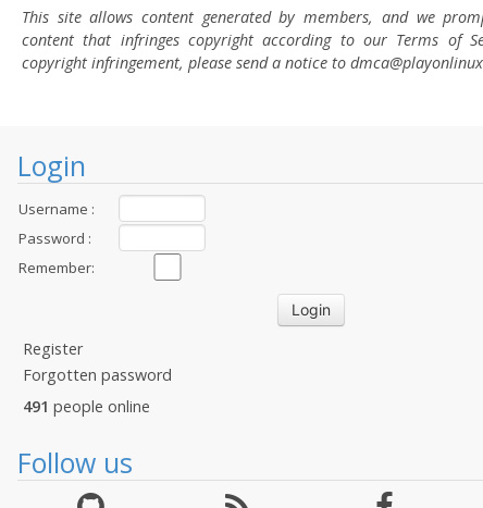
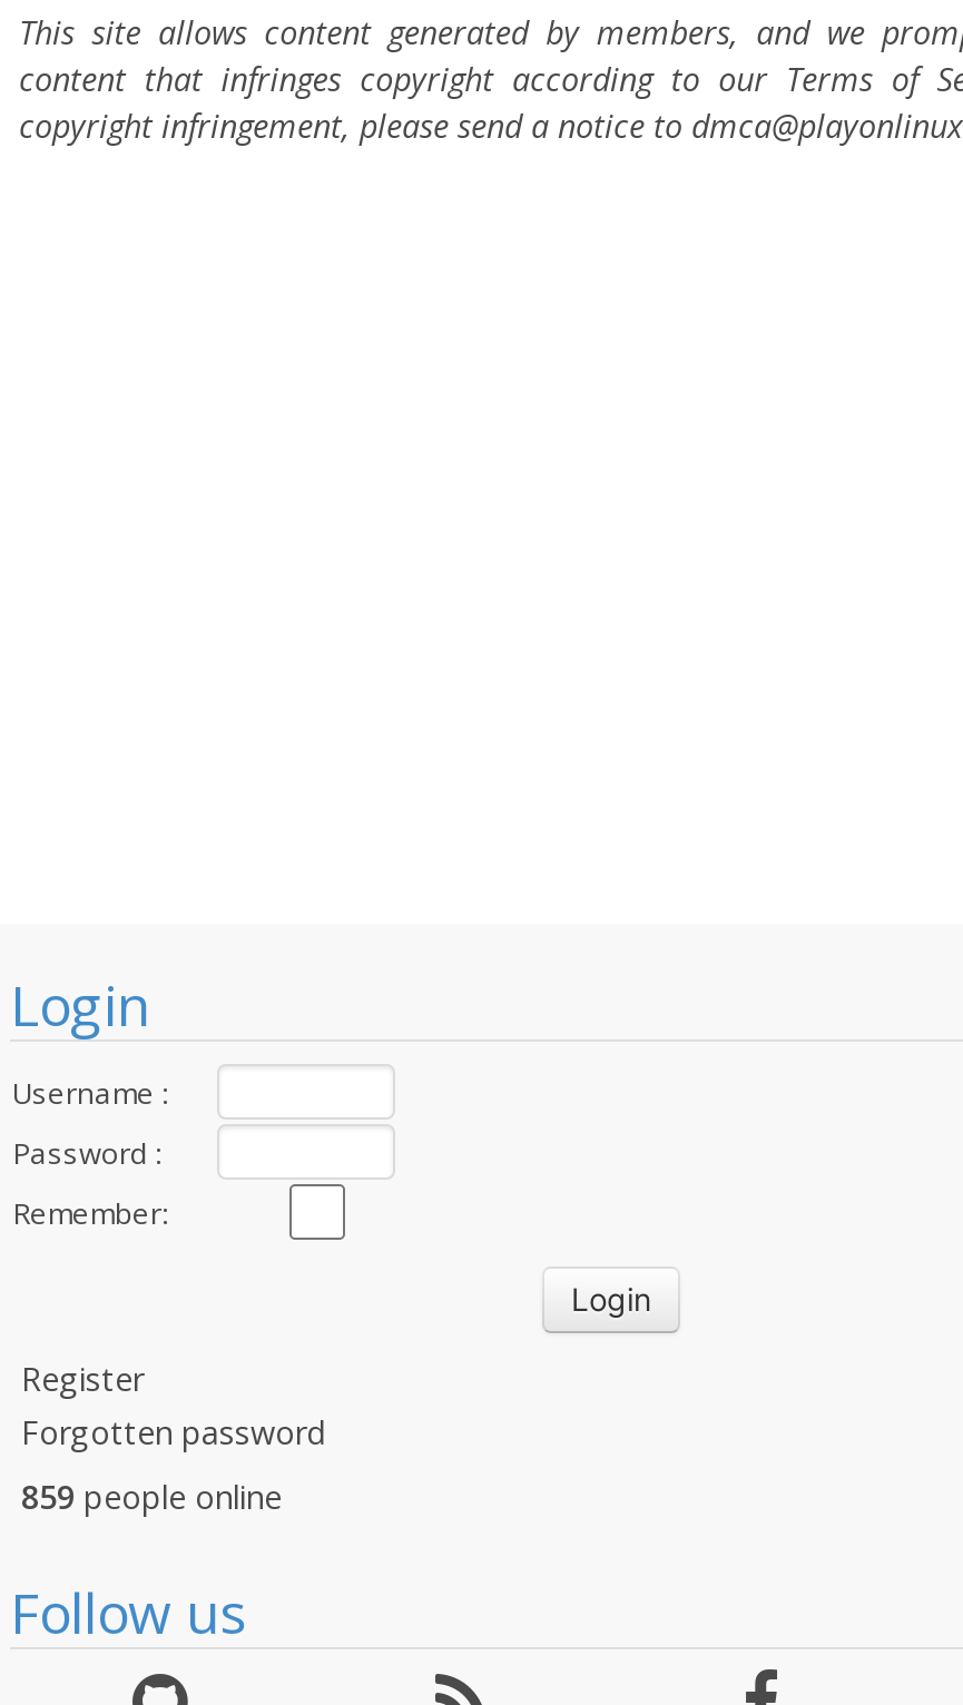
[23,396,150,417] 491 people online -> [21,1476,282,1518] 859 people online

